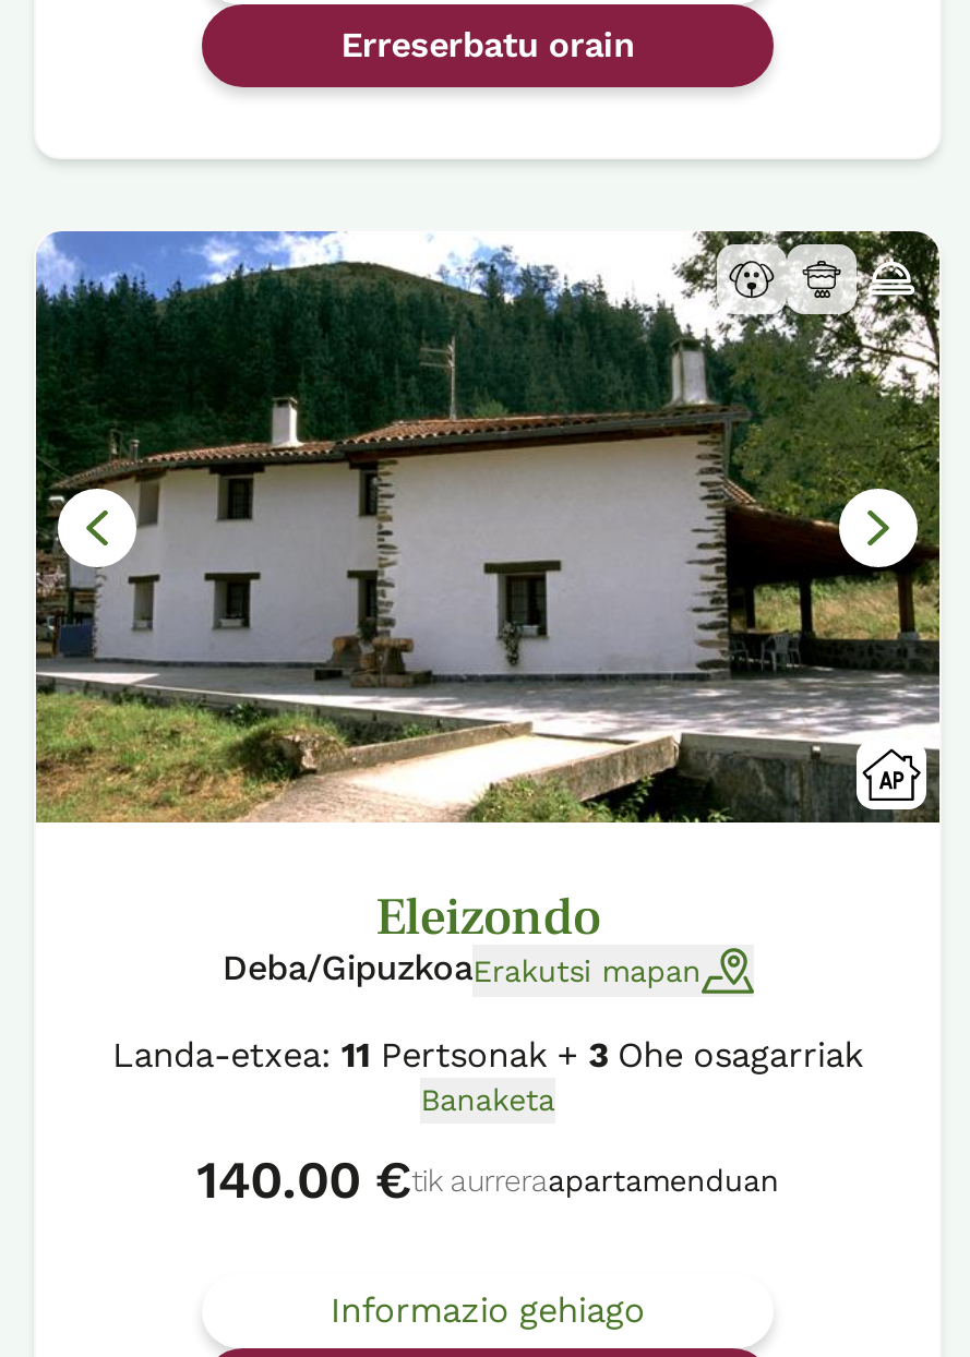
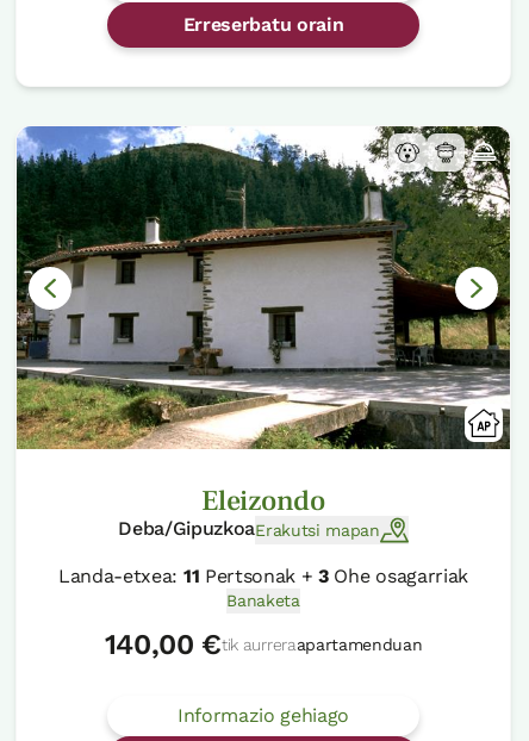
[197,1150,779,1211] 140.00 €tik aurreraapartamenduan -> [104,628,422,661] 140,00 €tik aurreraapartamenduan

